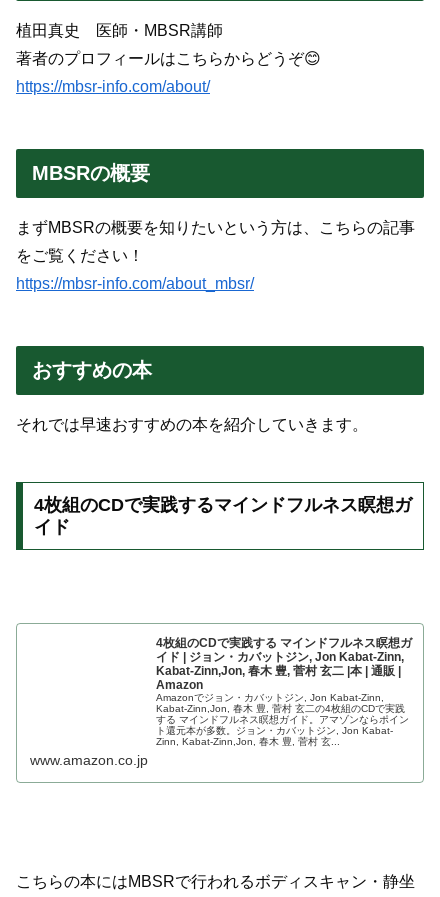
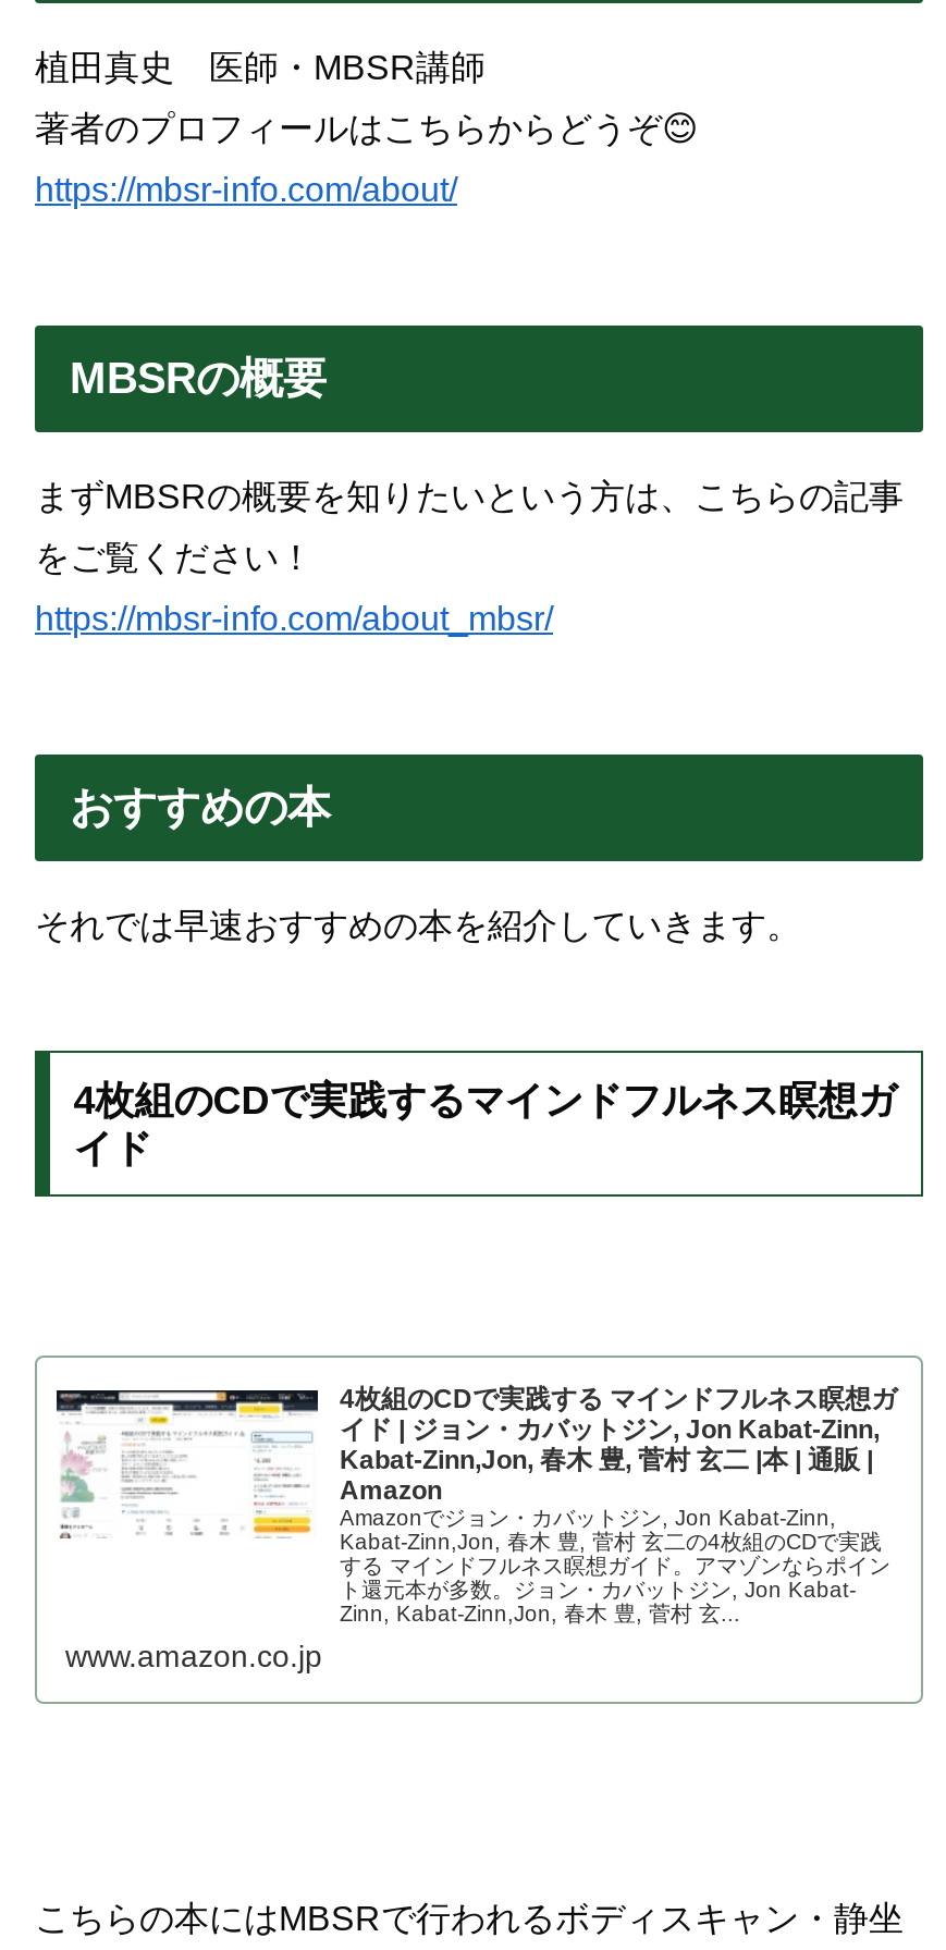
none -> [54,1387,320,1540] [image]

